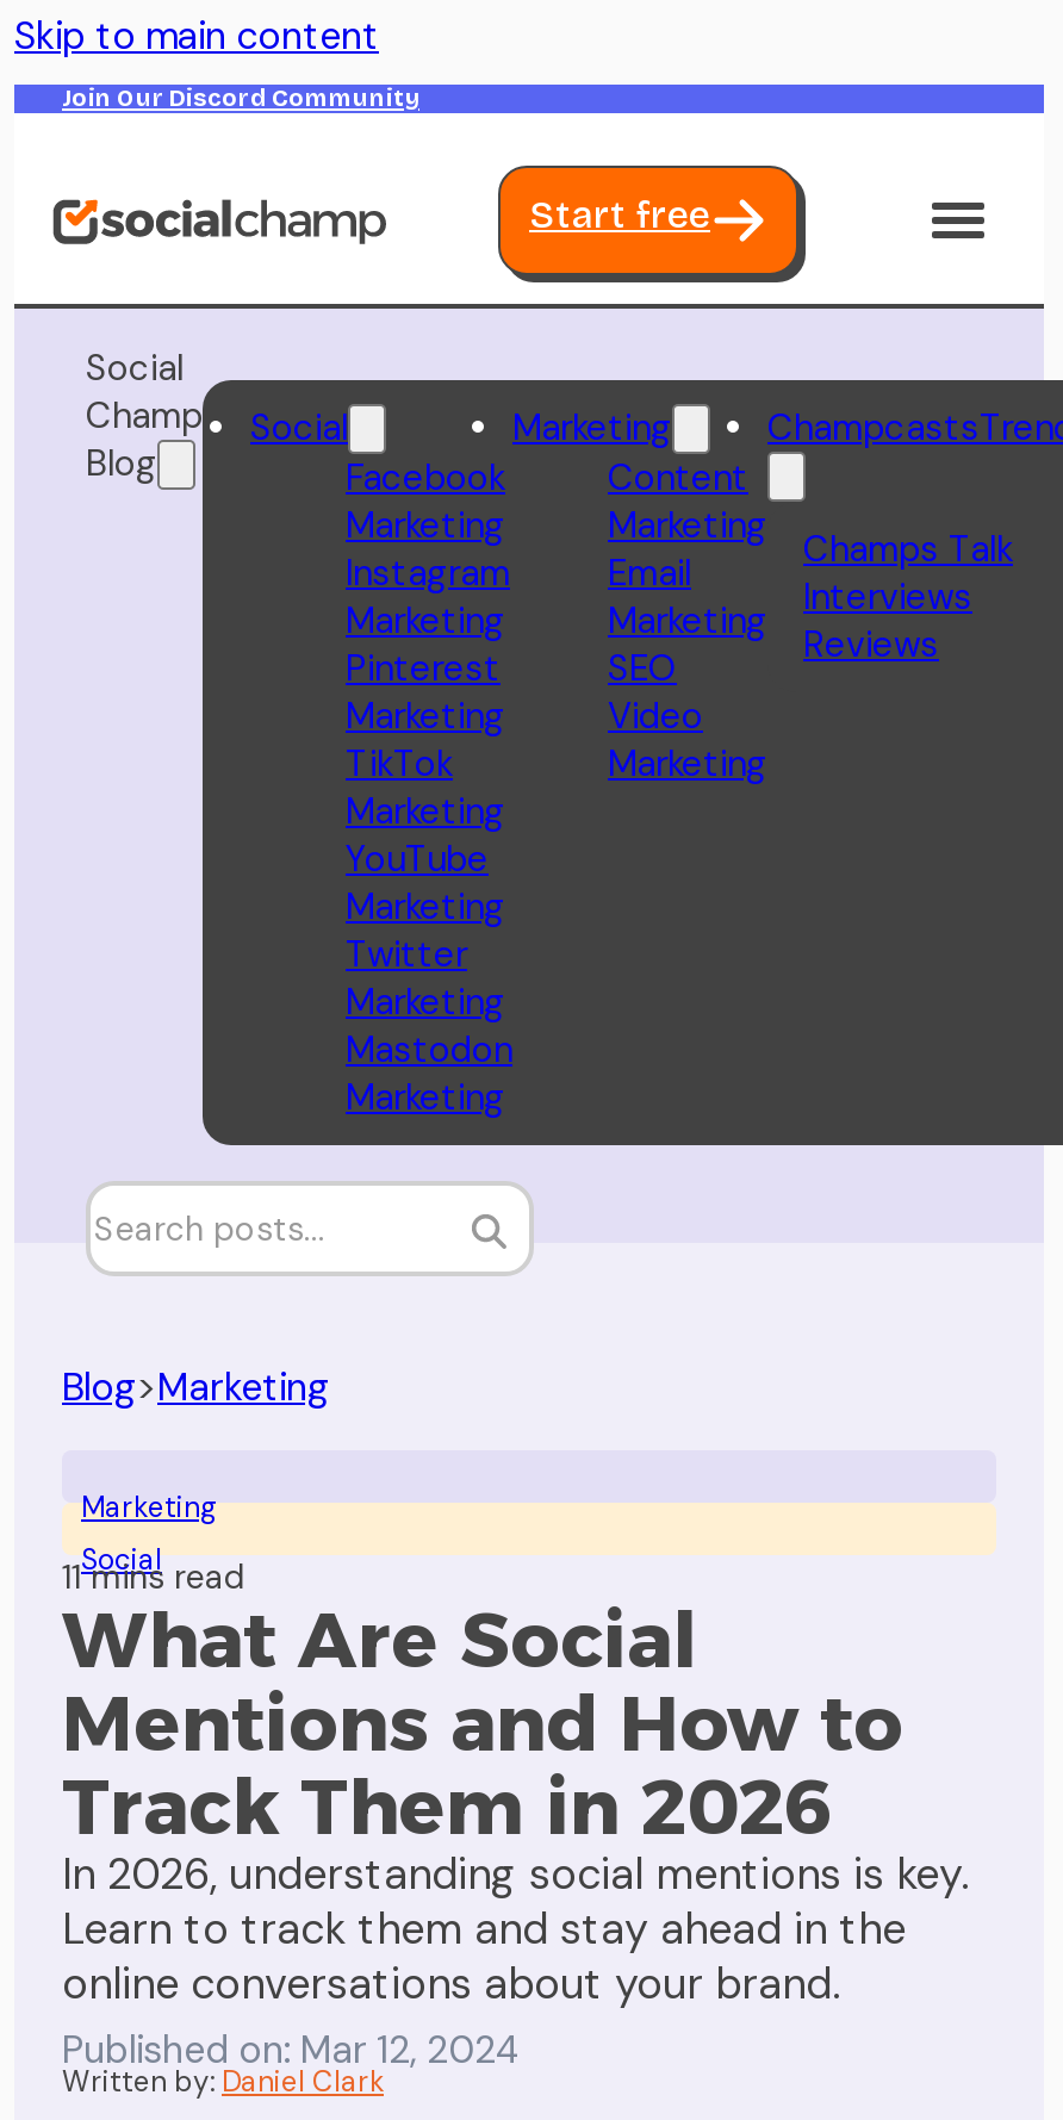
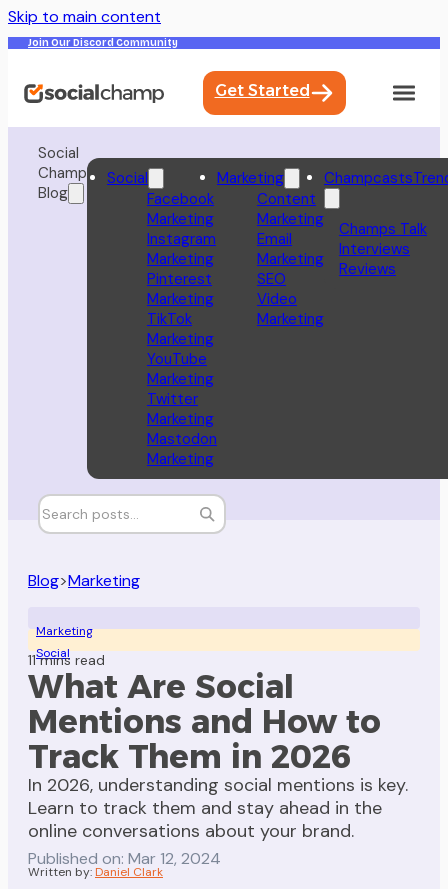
[529,192,710,237] Start free -> [214,81,309,100] Get Started

